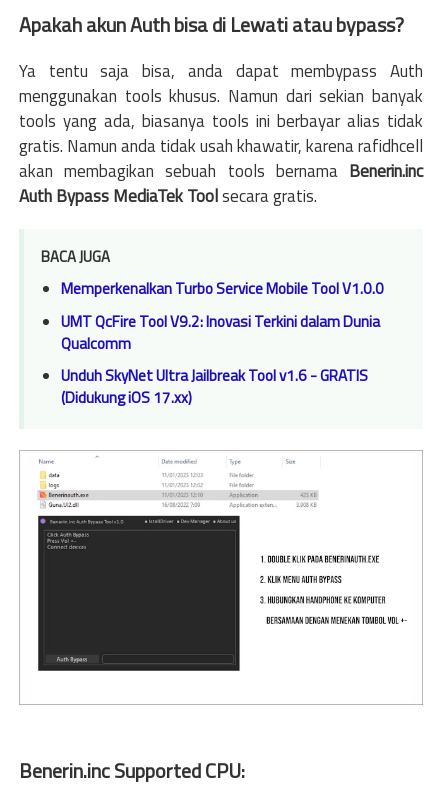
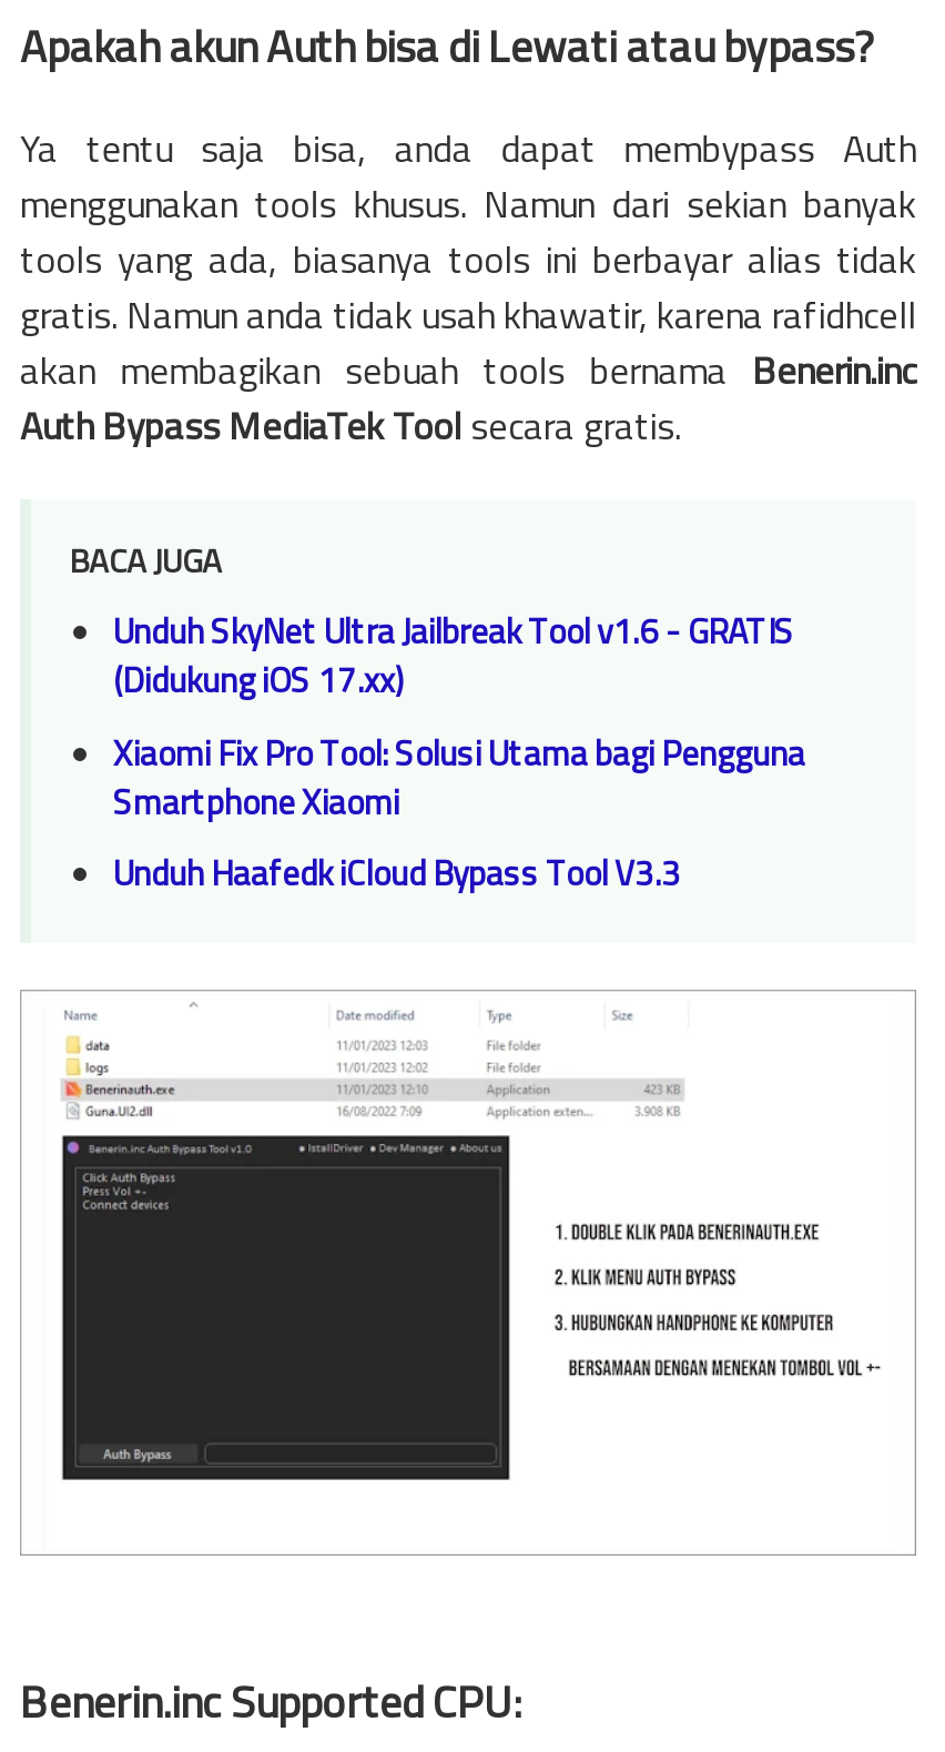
[61,277,384,355] Memperkenalkan Turbo Service Mobile Tool V1.0.0 | UMT QcFire Tool V9.2: Inovasi Terkini dalam Dunia | Qualcomm -> none
moved [61,364,368,409] -> [113,607,794,707]: Unduh SkyNet Ultra Jailbreak Tool v1.6 - GRATIS | (Didukung iOS 17.xx)
none -> [113,727,805,898] Xiaomi Fix Pro Tool: Solusi Utama bagi Pengguna | Smartphone Xiaomi | Unduh Haafedk iCloud Bypass Tool V3.3

